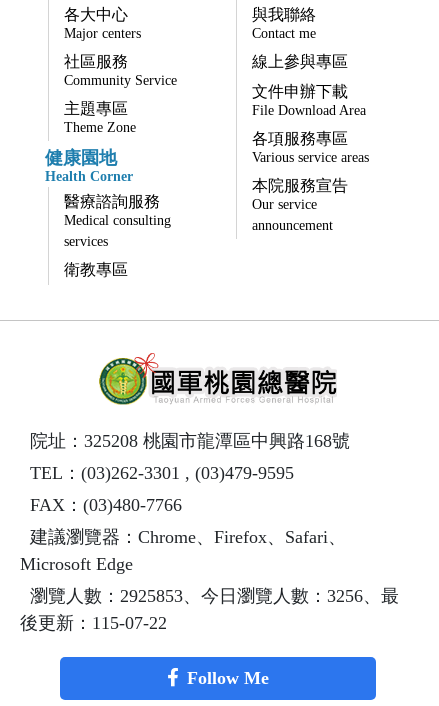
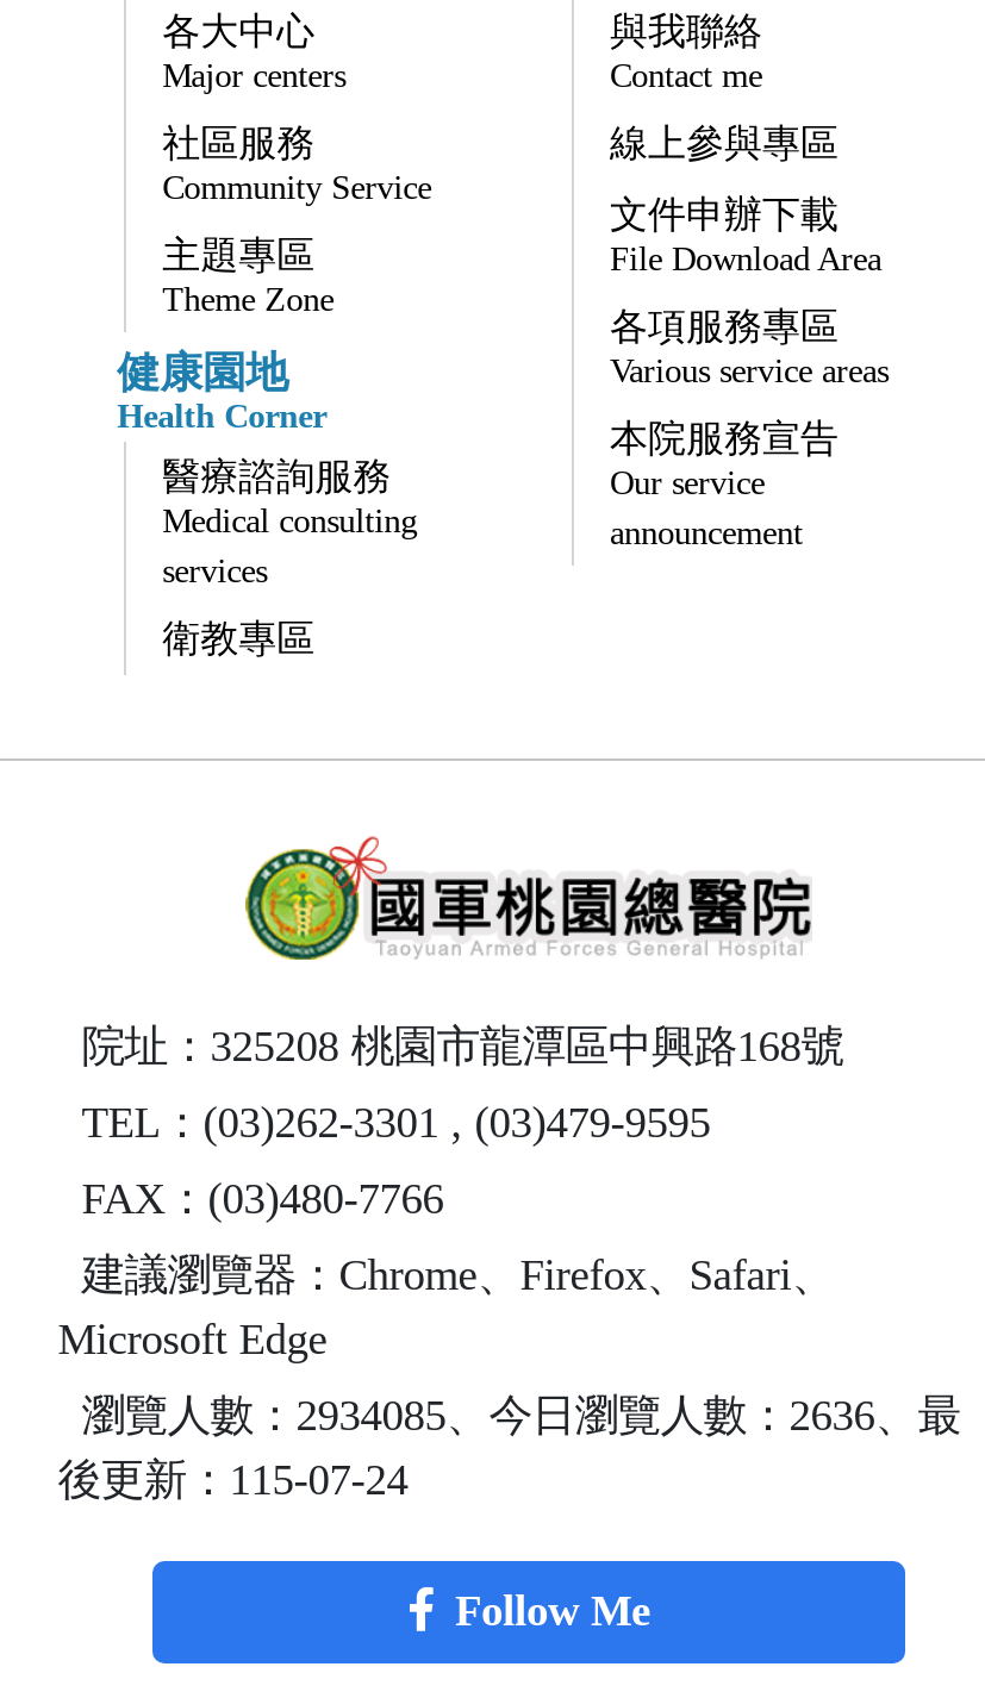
[30,586,399,606] 瀏覽人數：2925853、今日瀏覽人數：3256、最 -> [81,1392,960,1439] 瀏覽人數：2934085、今日瀏覽人數：2636、最
[20,613,167,633] 後更新：115-07-22 -> [58,1456,408,1504] 後更新：115-07-24

